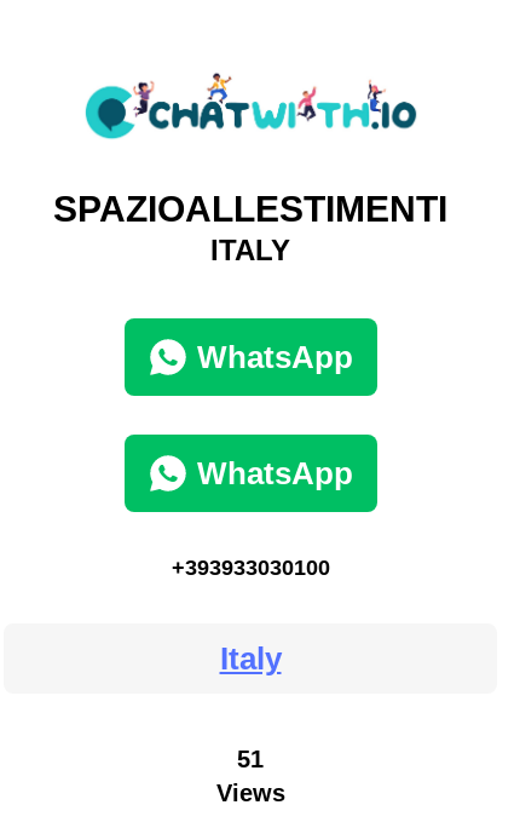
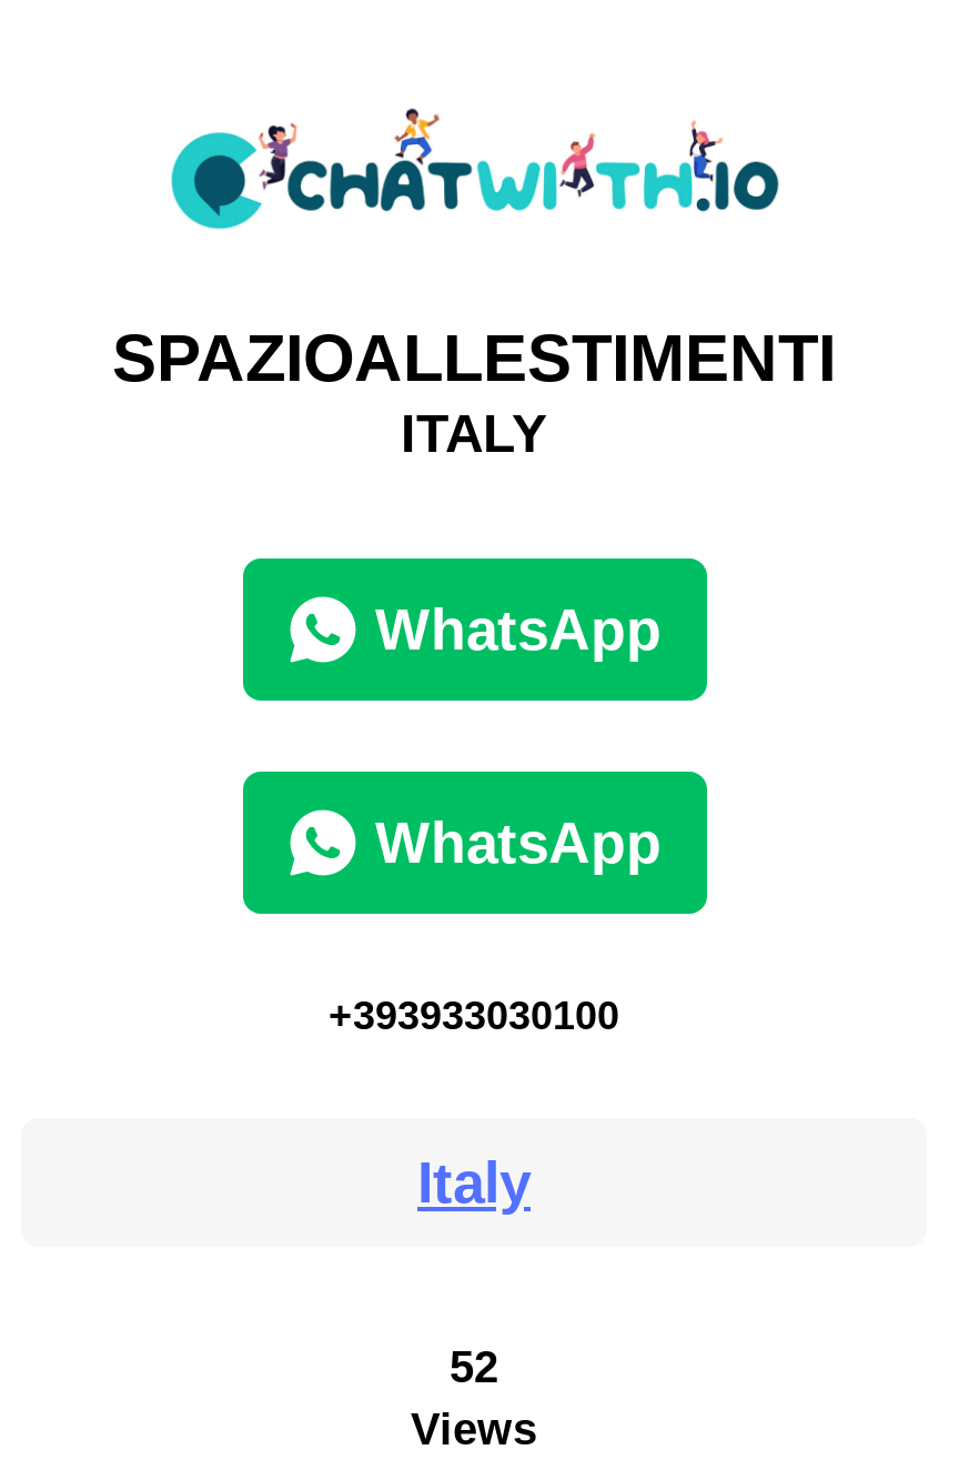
[237,745,264,772] 51 -> [450,1342,498,1391] 52

